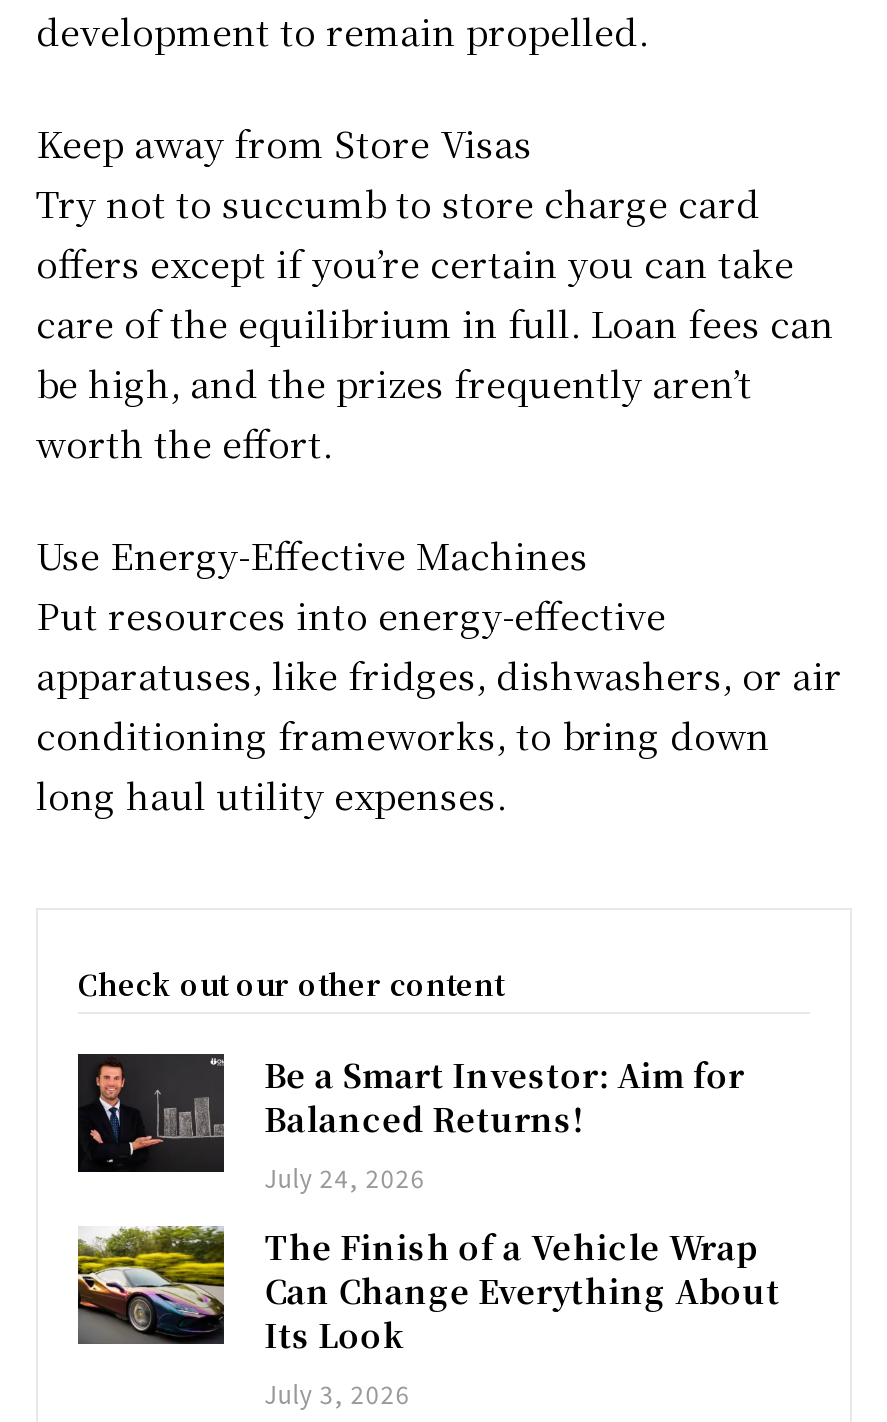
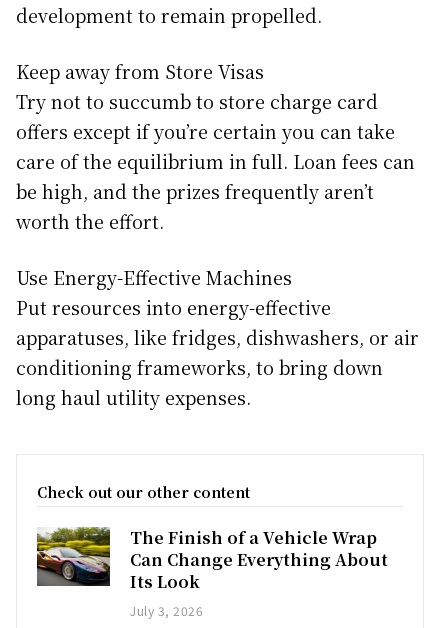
[76,1052,744,1195] [image] | Be a Smart Investor: Aim for | Balanced Returns! | July 24, 2026 -> none

